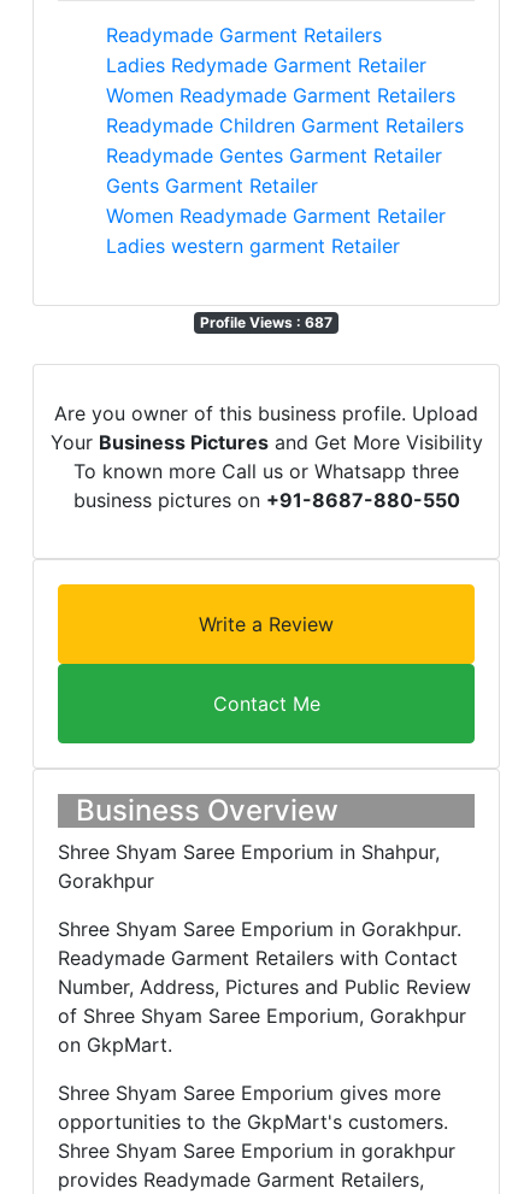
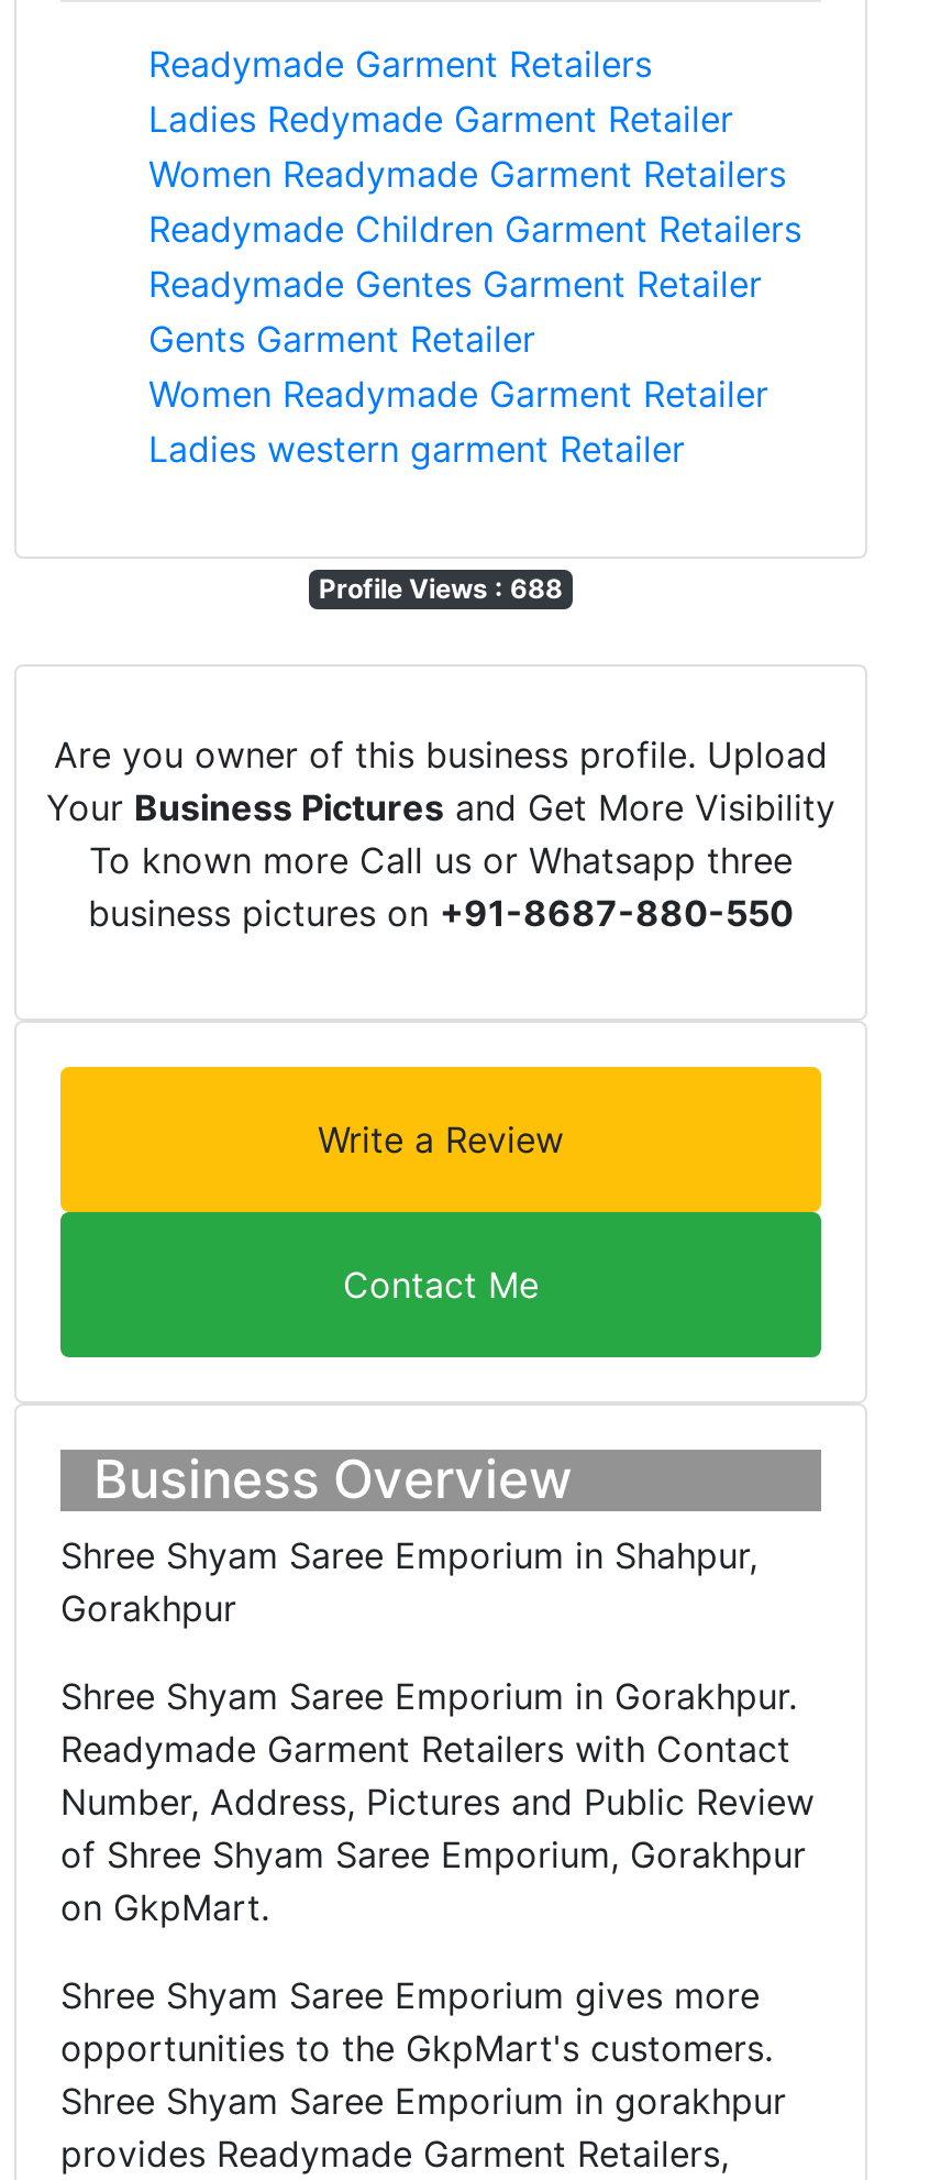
[200,313,332,331] Profile Views : 687 -> [319,572,563,605] Profile Views : 688

